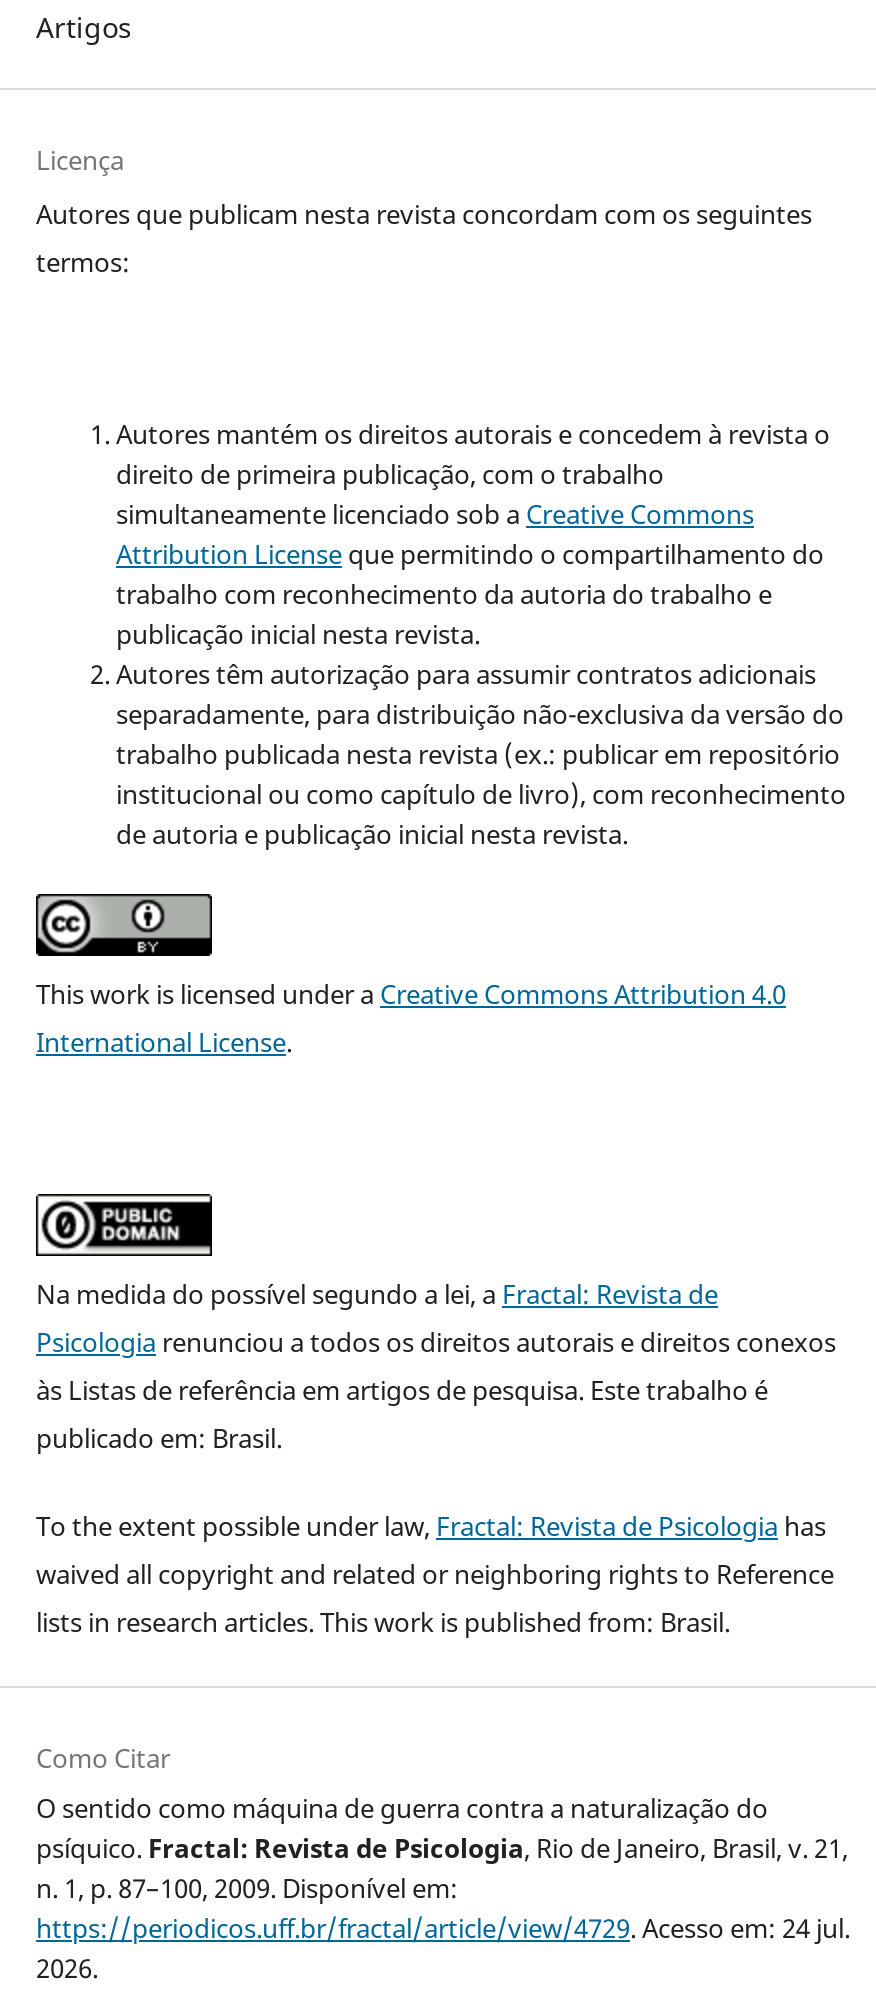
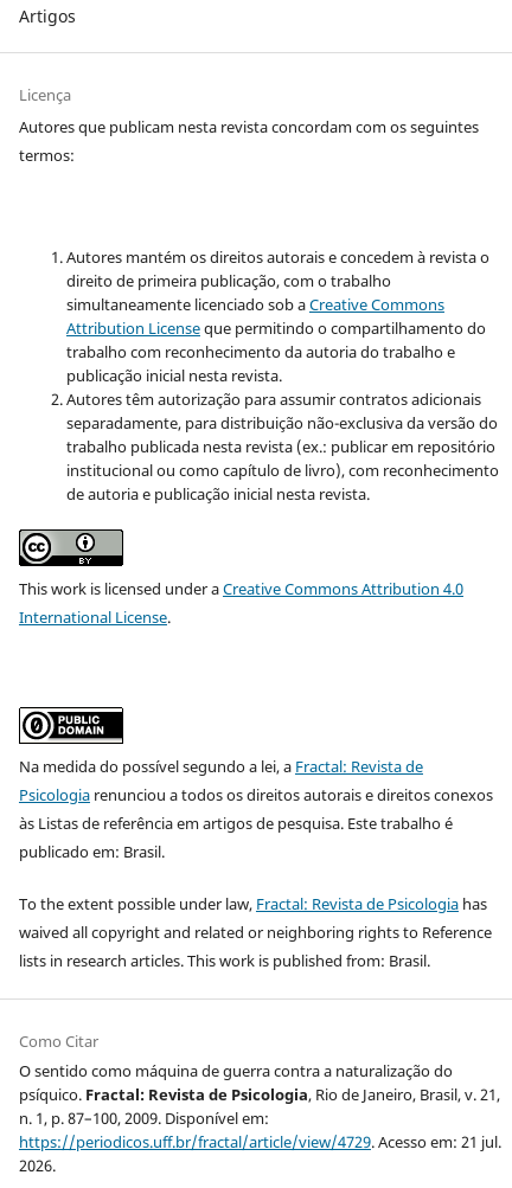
[36,1910,850,1946] https://periodicos.uff.br/fractal/article/view/4729. Acesso em: 24 jul. -> [19,1131,501,1152] https://periodicos.uff.br/fractal/article/view/4729. Acesso em: 21 jul.

